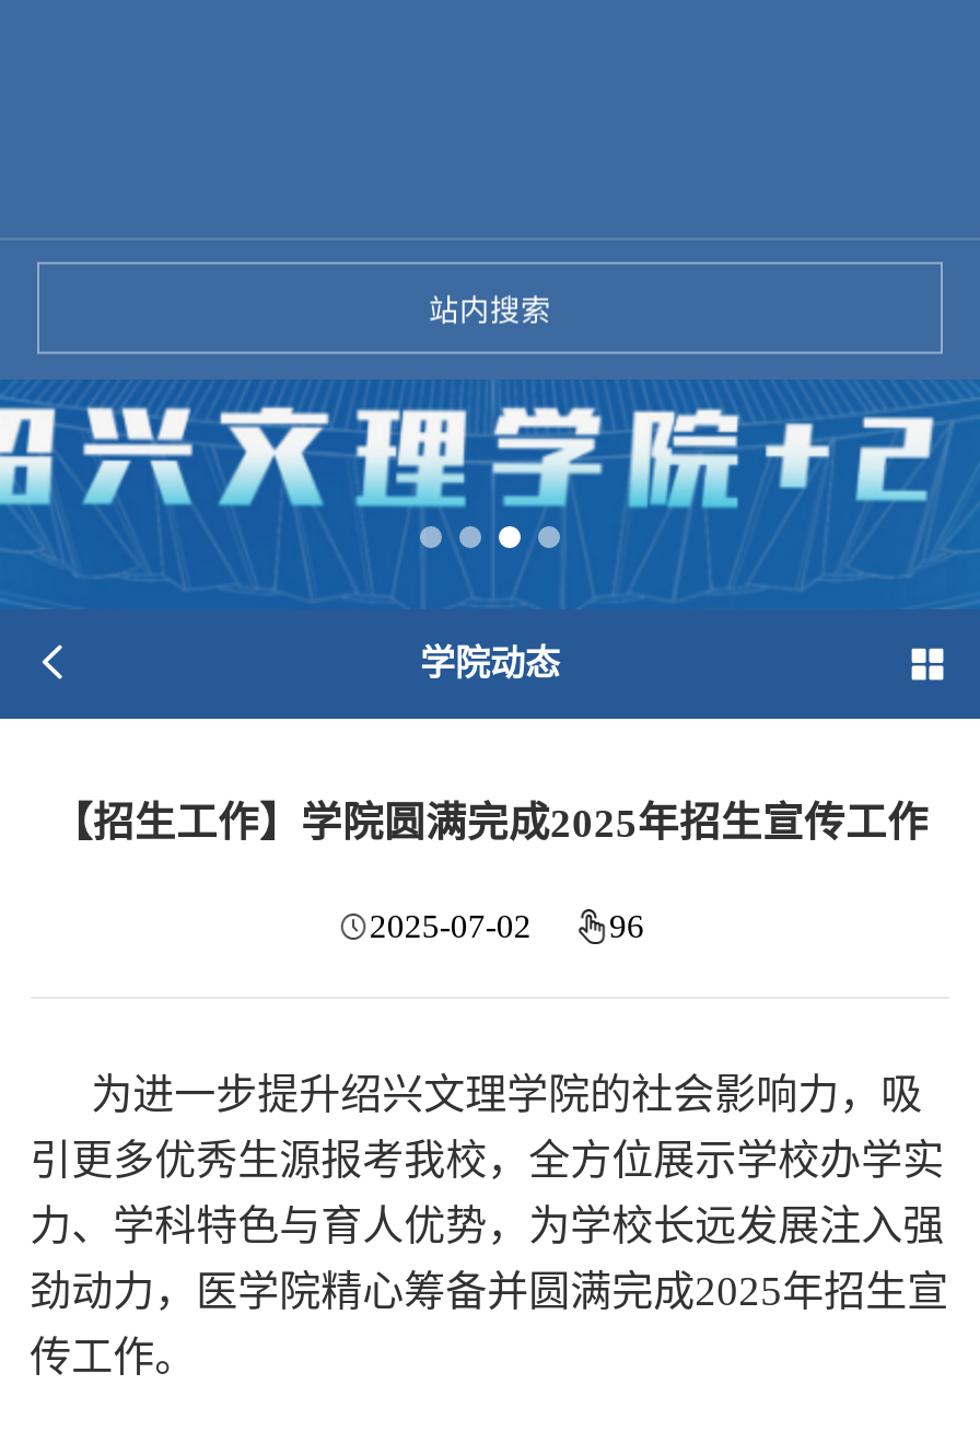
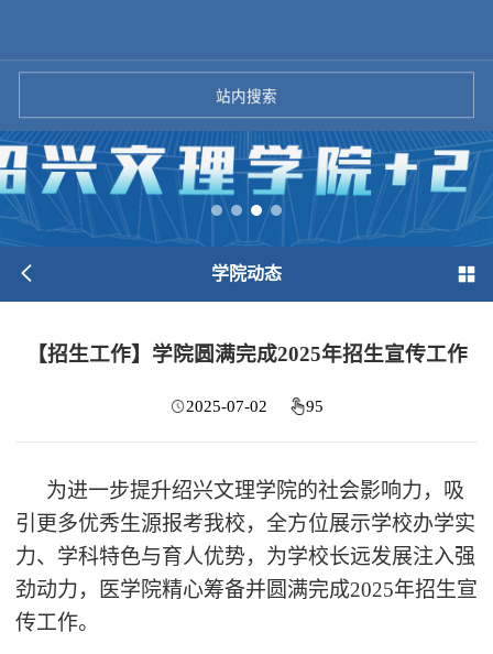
[609,907,644,944] 96 -> [306,396,324,415] 95

